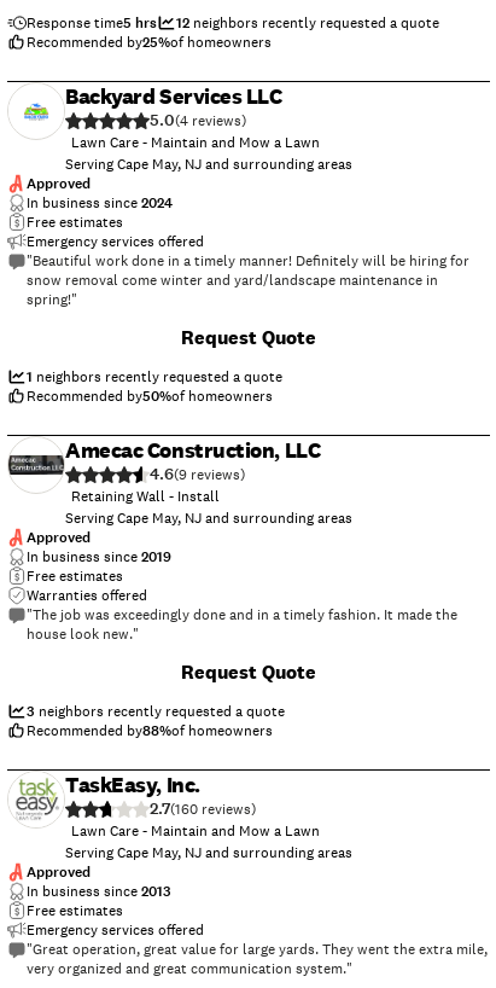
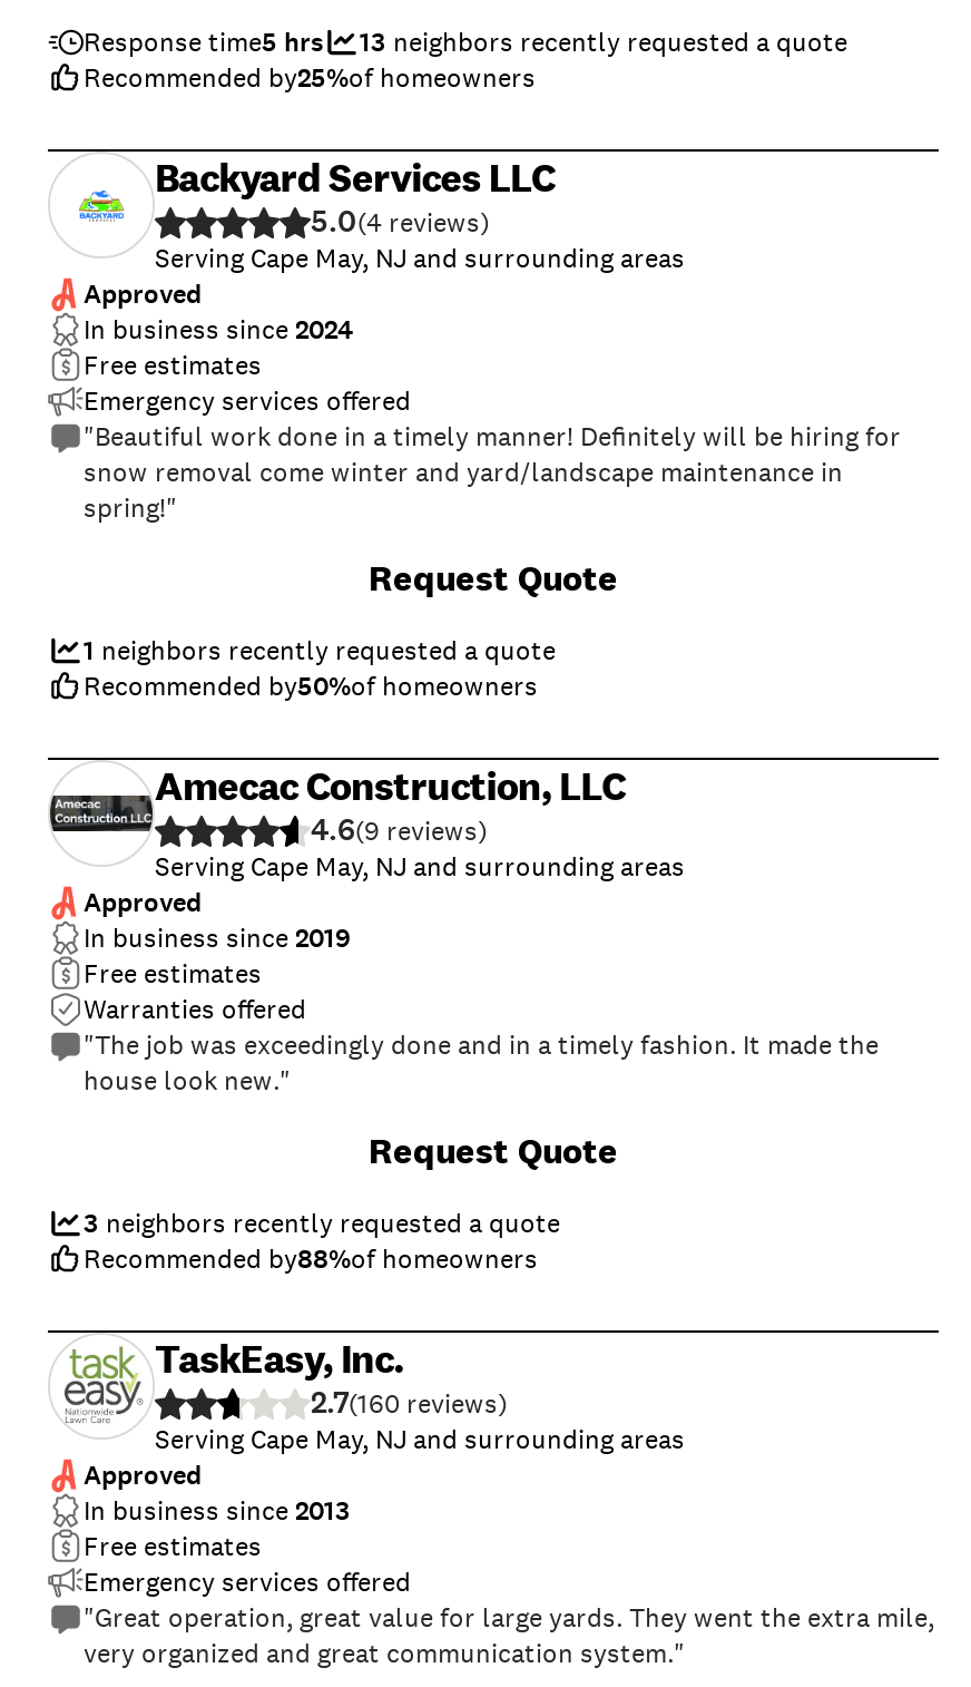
[176,13,439,33] 12 neighbors recently requested a quote -> [360,25,847,60] 13 neighbors recently requested a quote
[71,133,320,152] Lawn Care - Maintain and Mow a Lawn -> none
[71,487,220,506] Retaining Wall - Install -> none
[71,821,320,841] Lawn Care - Maintain and Mow a Lawn -> none

